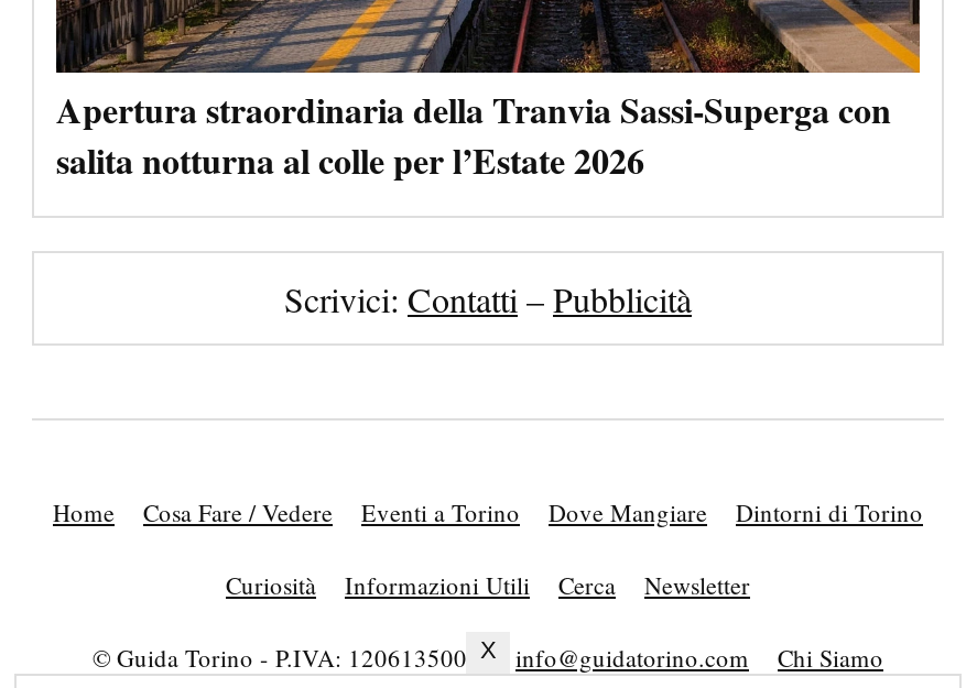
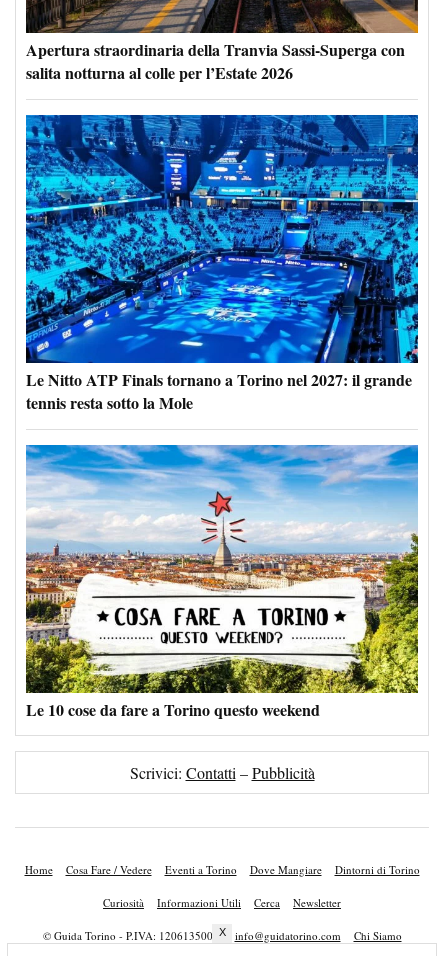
none -> [25,114,419,414] [image] | Le Nitto ATP Finals tornano a Torino nel 2027: il grande | tennis resta sotto la Mole
none -> [25,444,419,721] [image] | Le 10 cose da fare a Torino questo weekend

